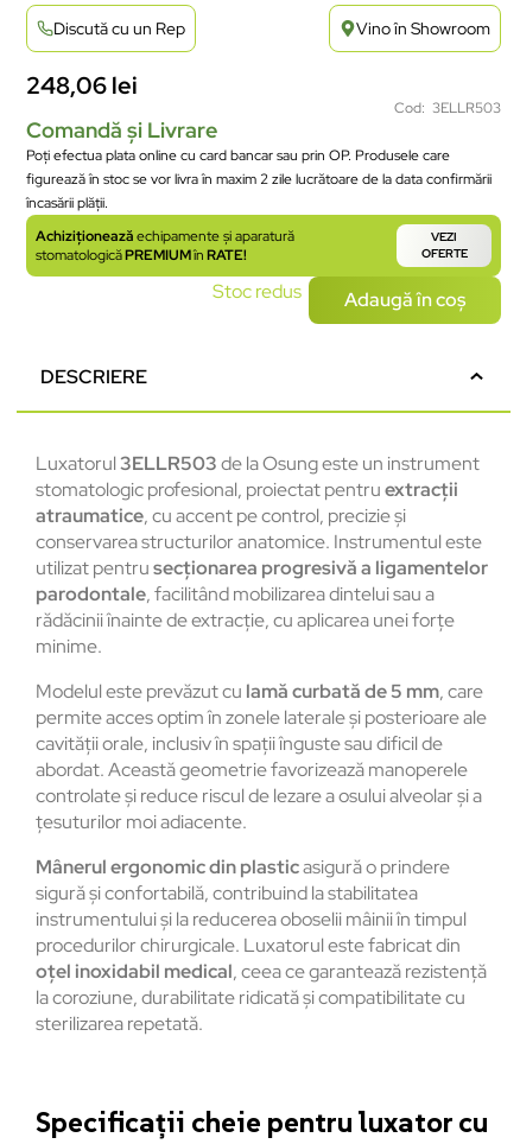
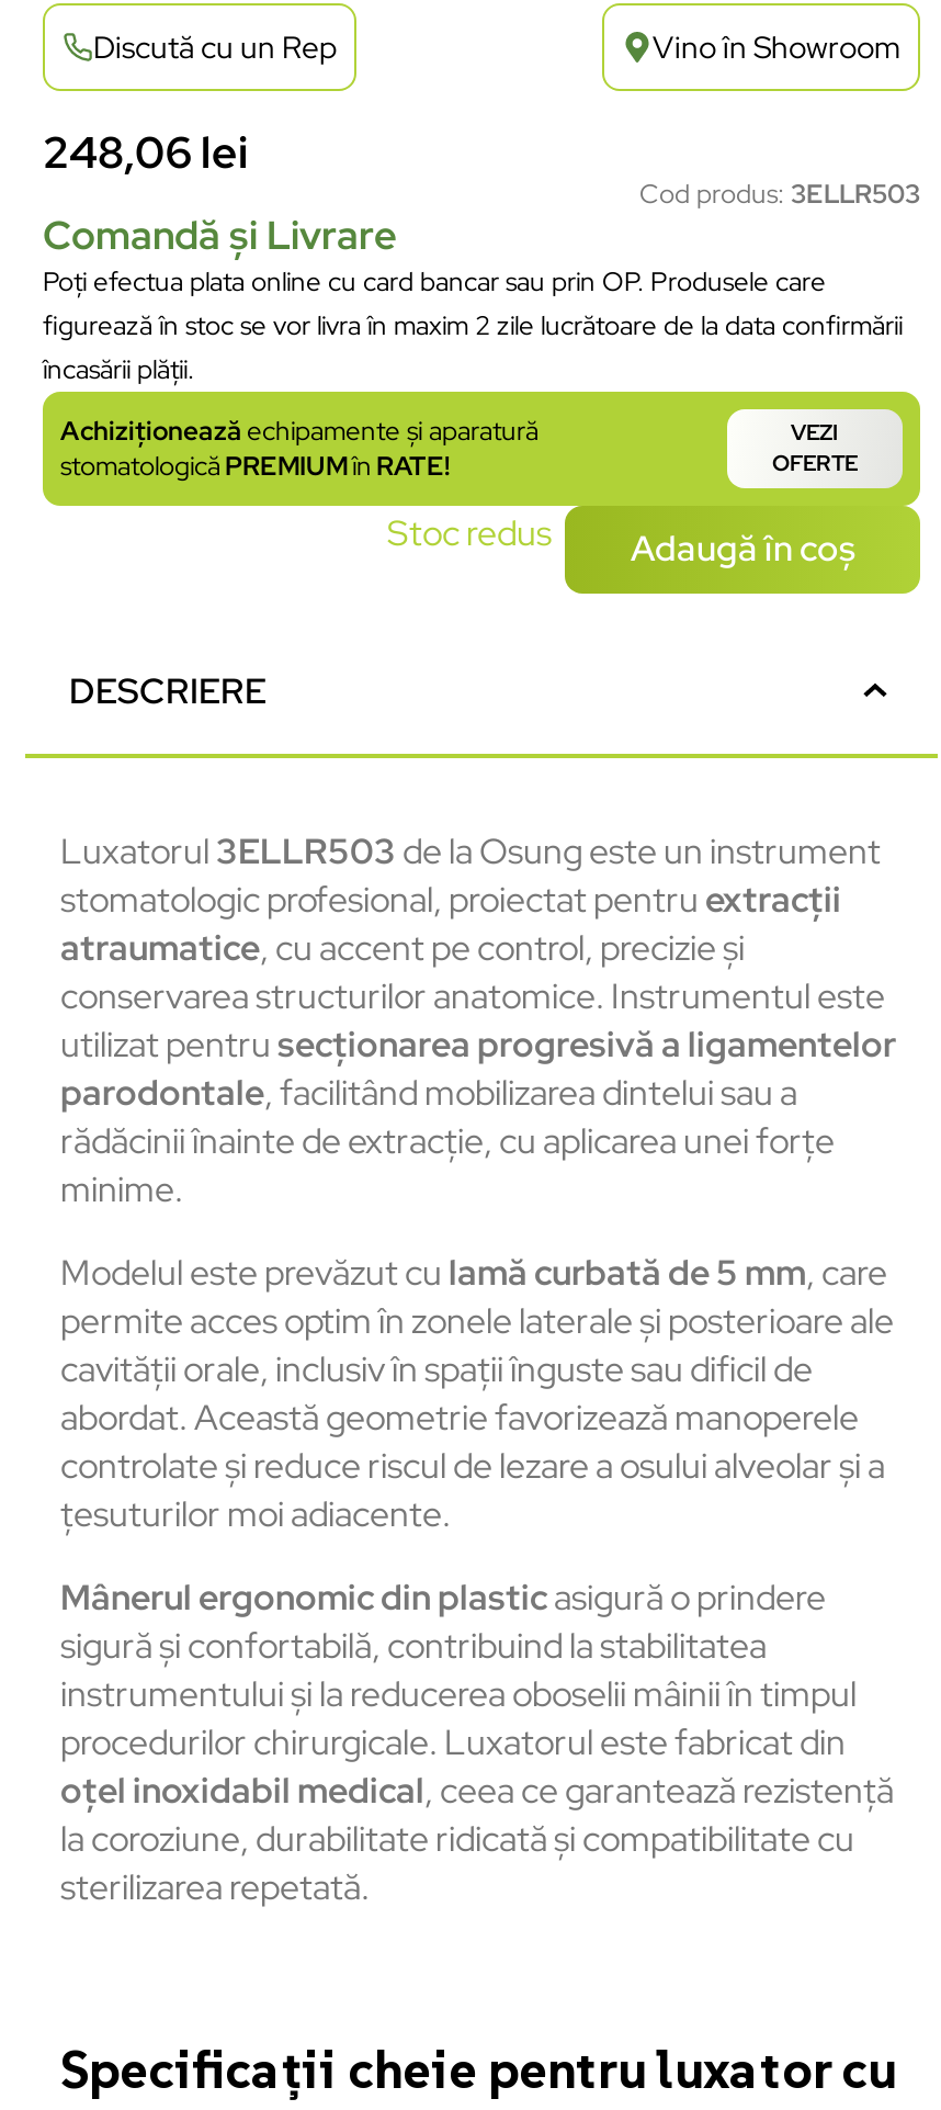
[394,98,501,117] Cod: 3ELLR503 -> [639,176,920,211] Cod produs: 3ELLR503

